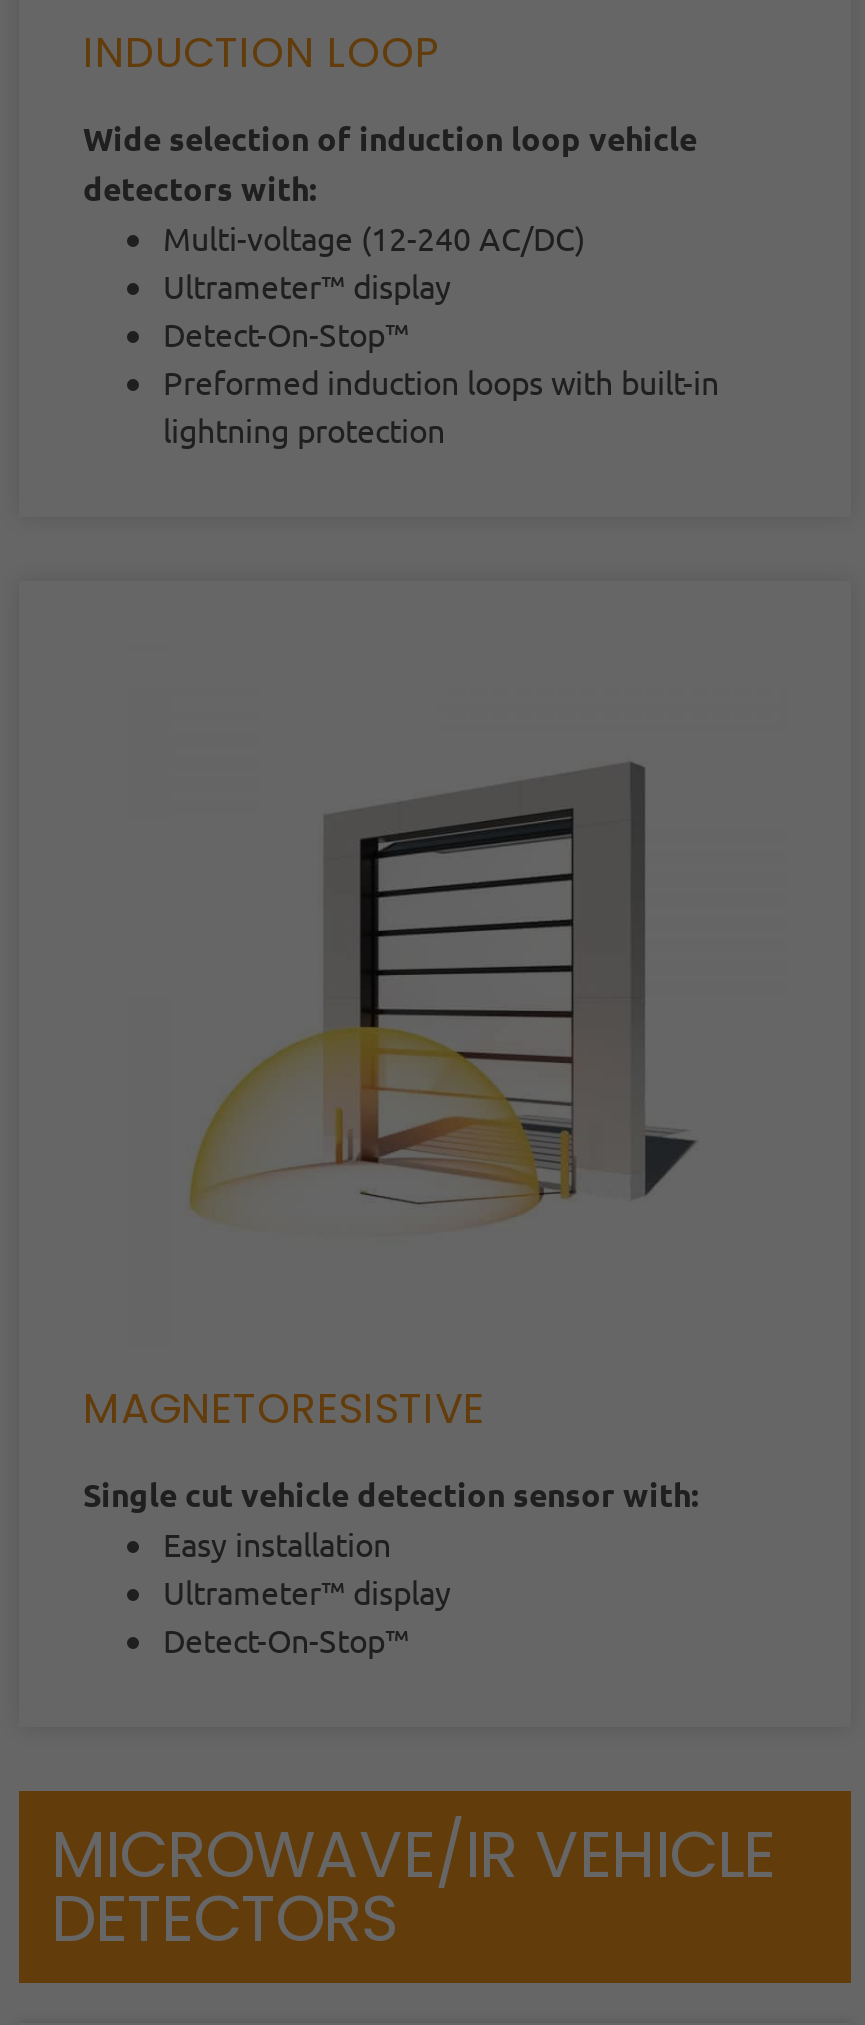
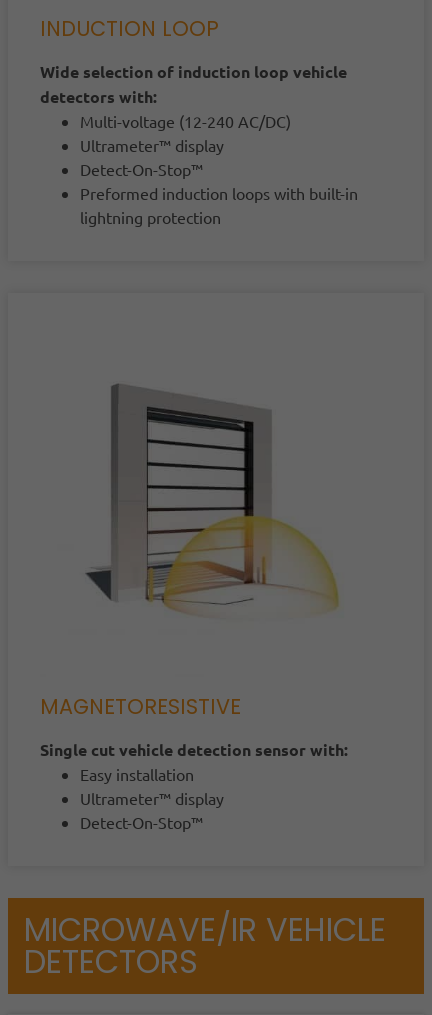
[175,761,697,1225] [image] -> [85,383,346,614] [image]

